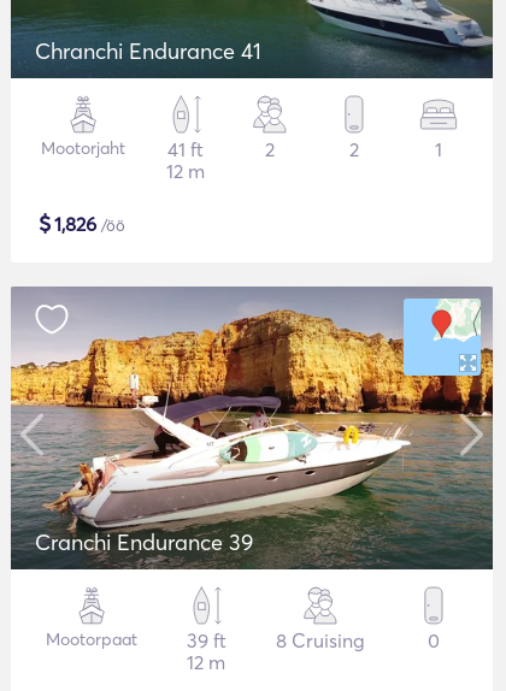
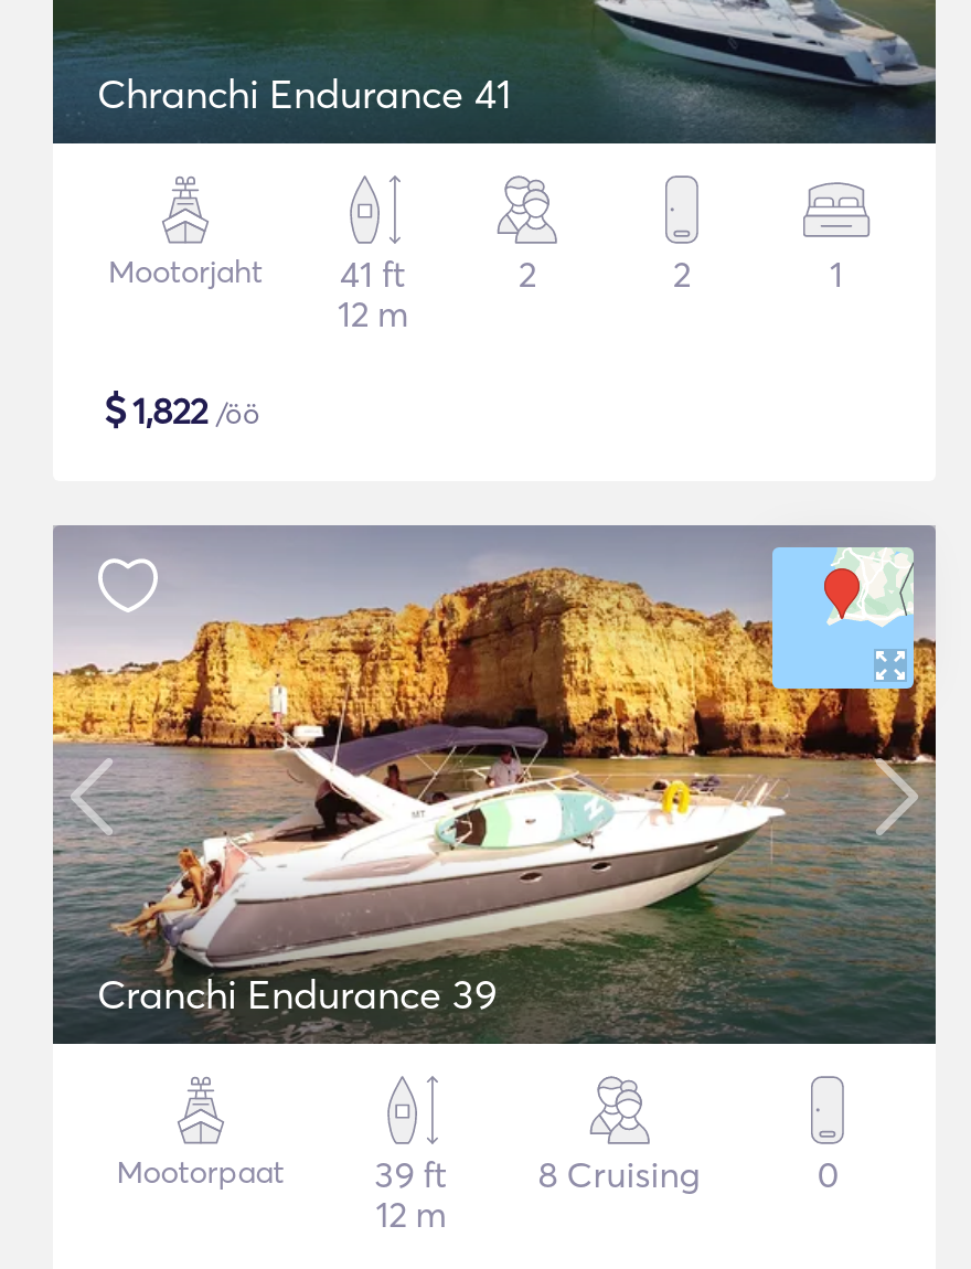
[39,209,125,237] $1,826 /öö -> [104,384,260,435] $1,822 /öö

